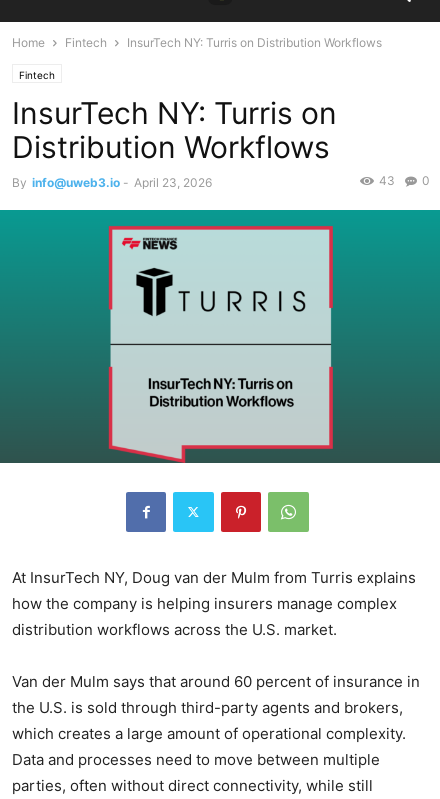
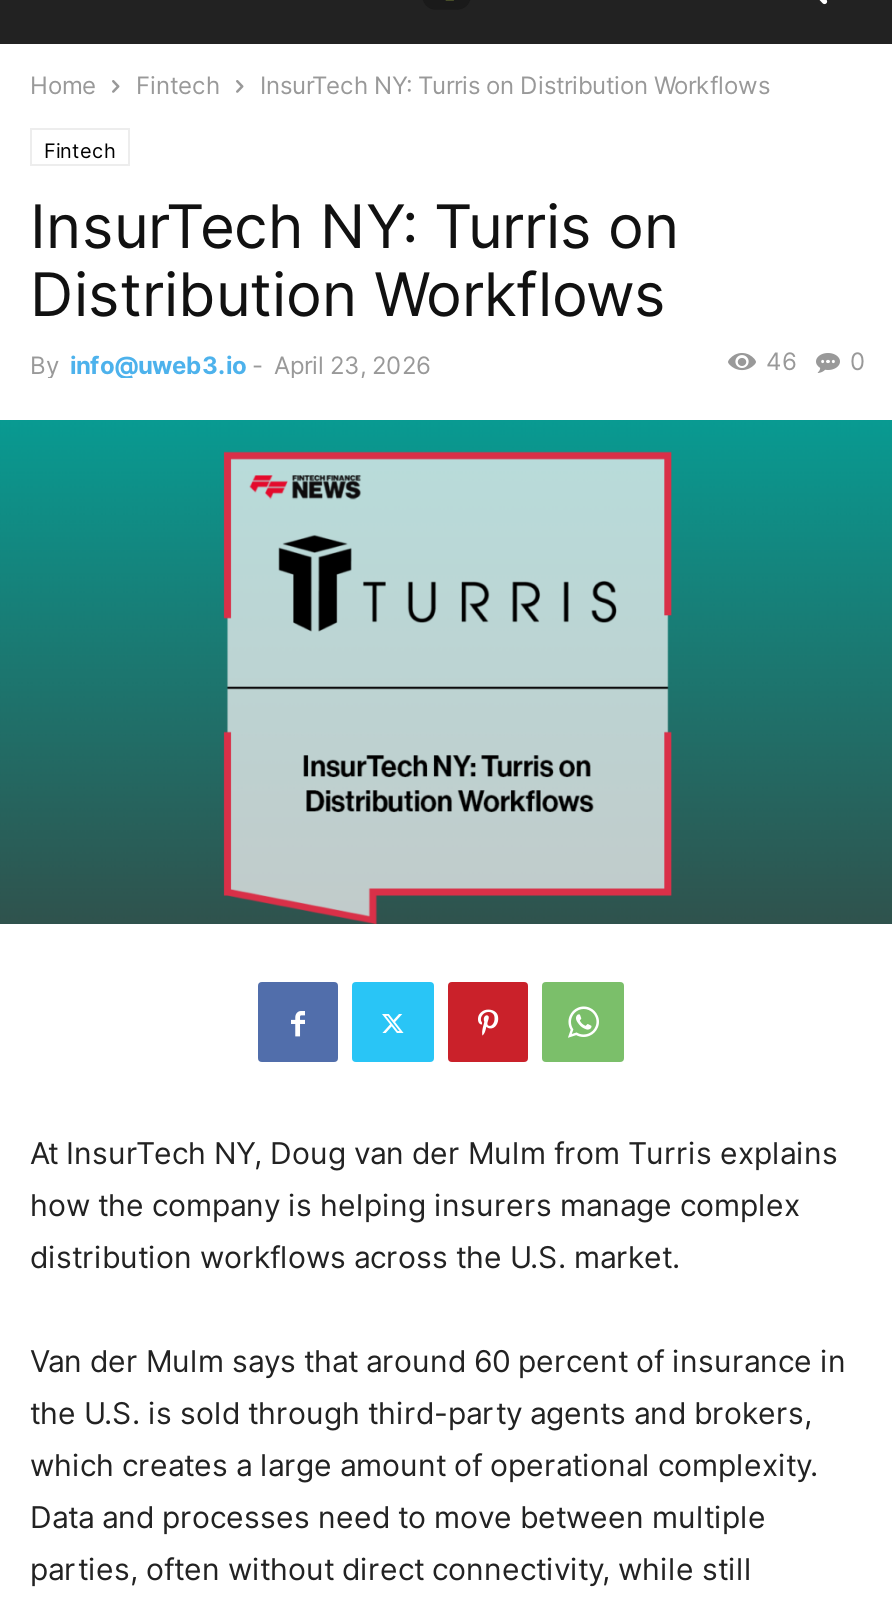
[379,173,430,188] 43 0 -> [766,346,866,376] 46 0

